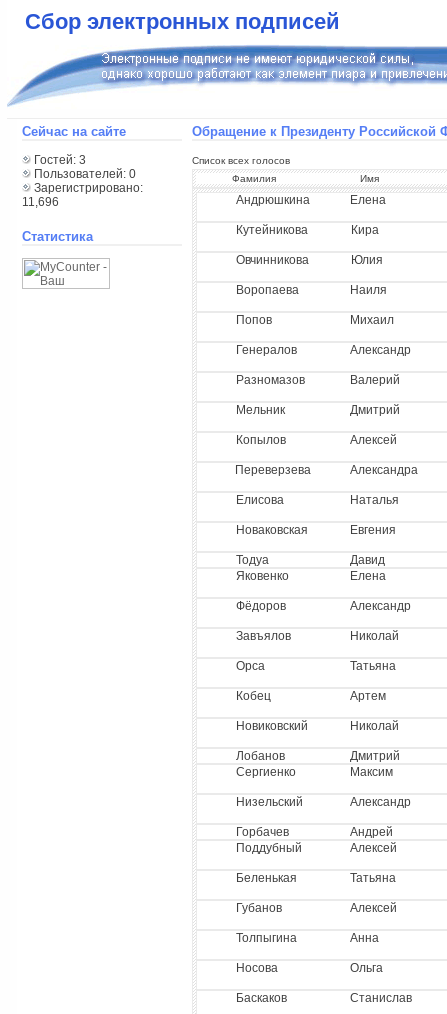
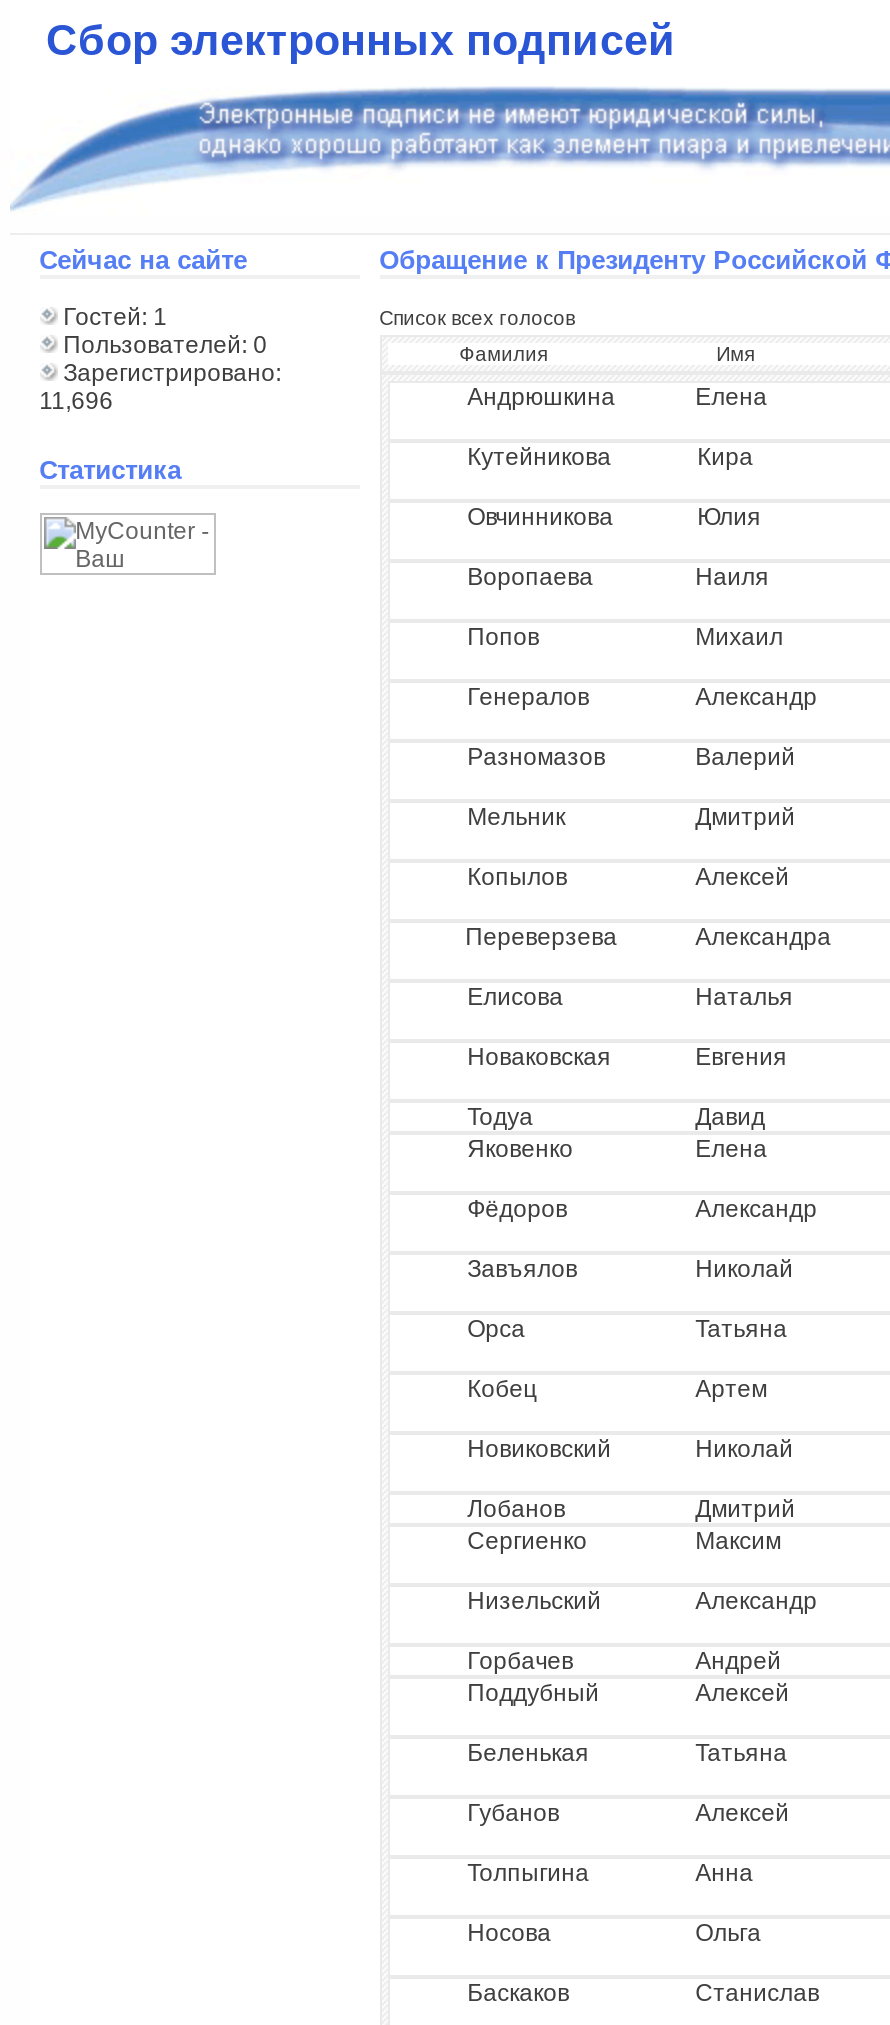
[31,153,86,167] Гостей: 3 -> [57,303,167,331] Гостей: 1

